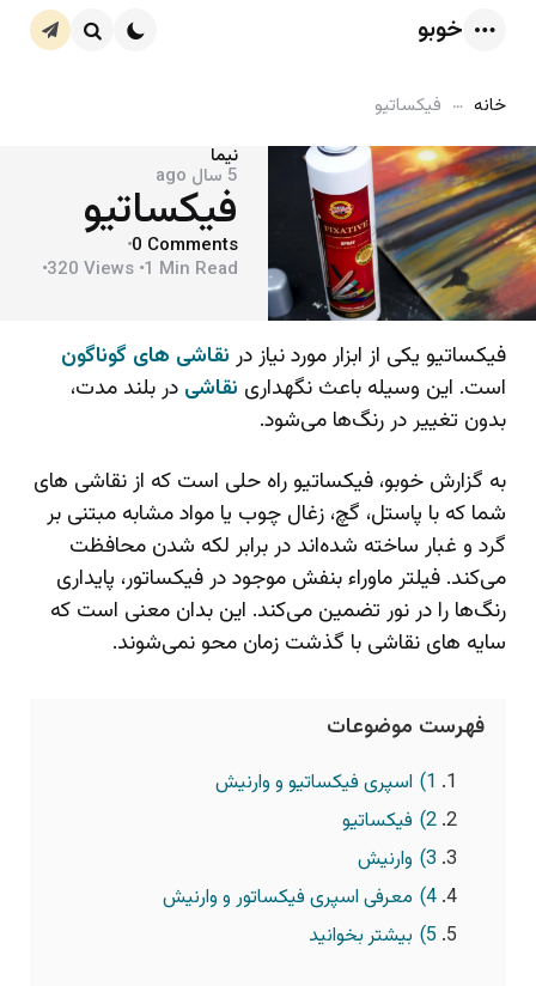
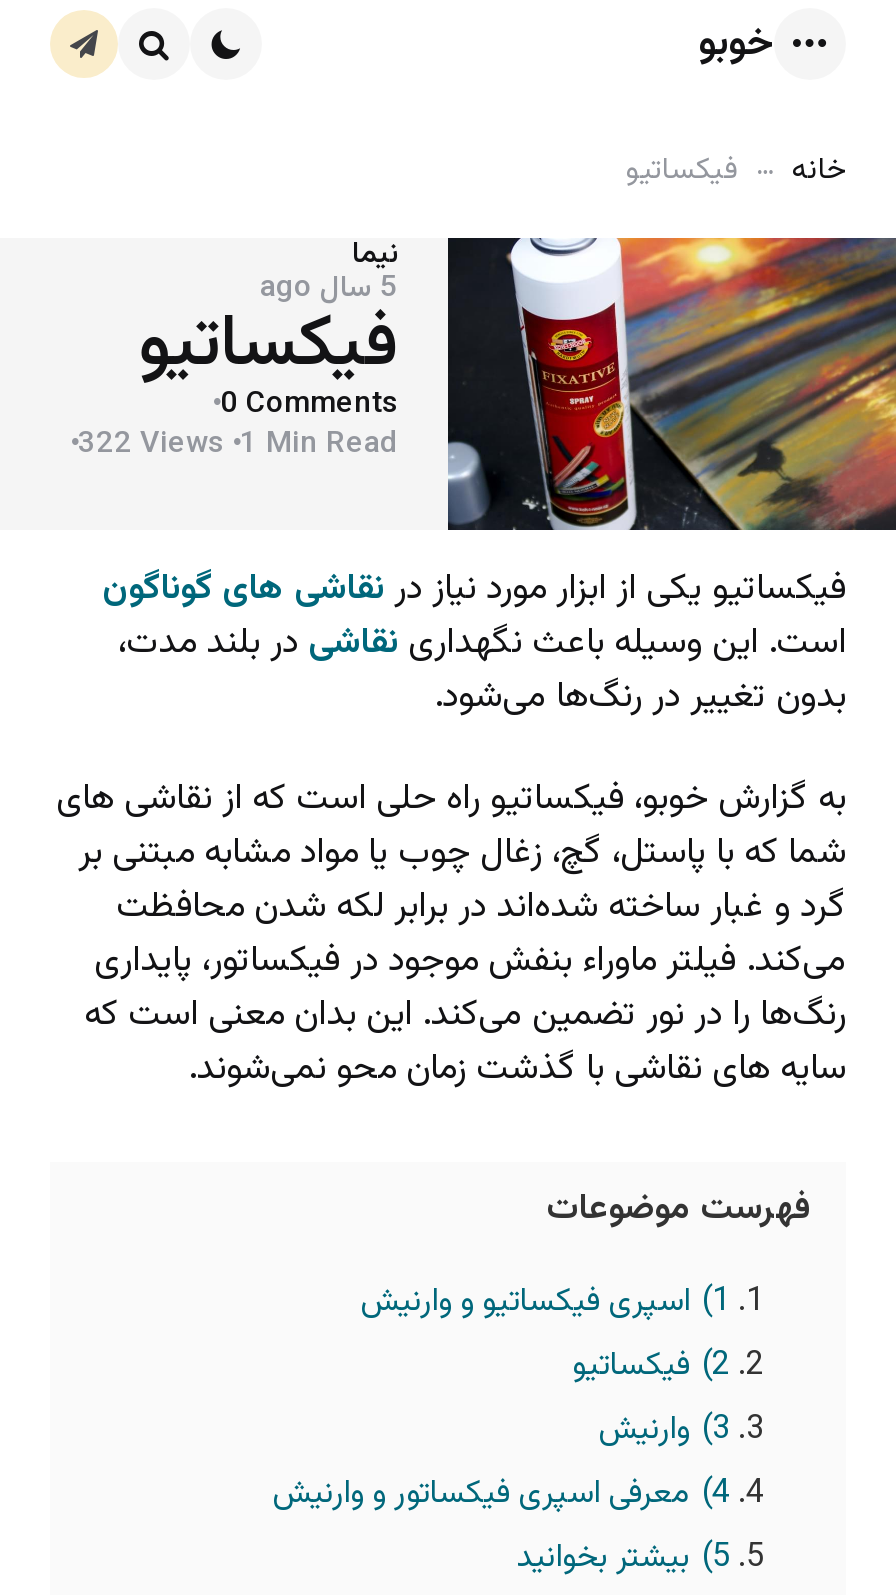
[47,256,238,284] 320 Views 1 Min Read -> [78,422,398,468] 322 Views 1 Min Read

